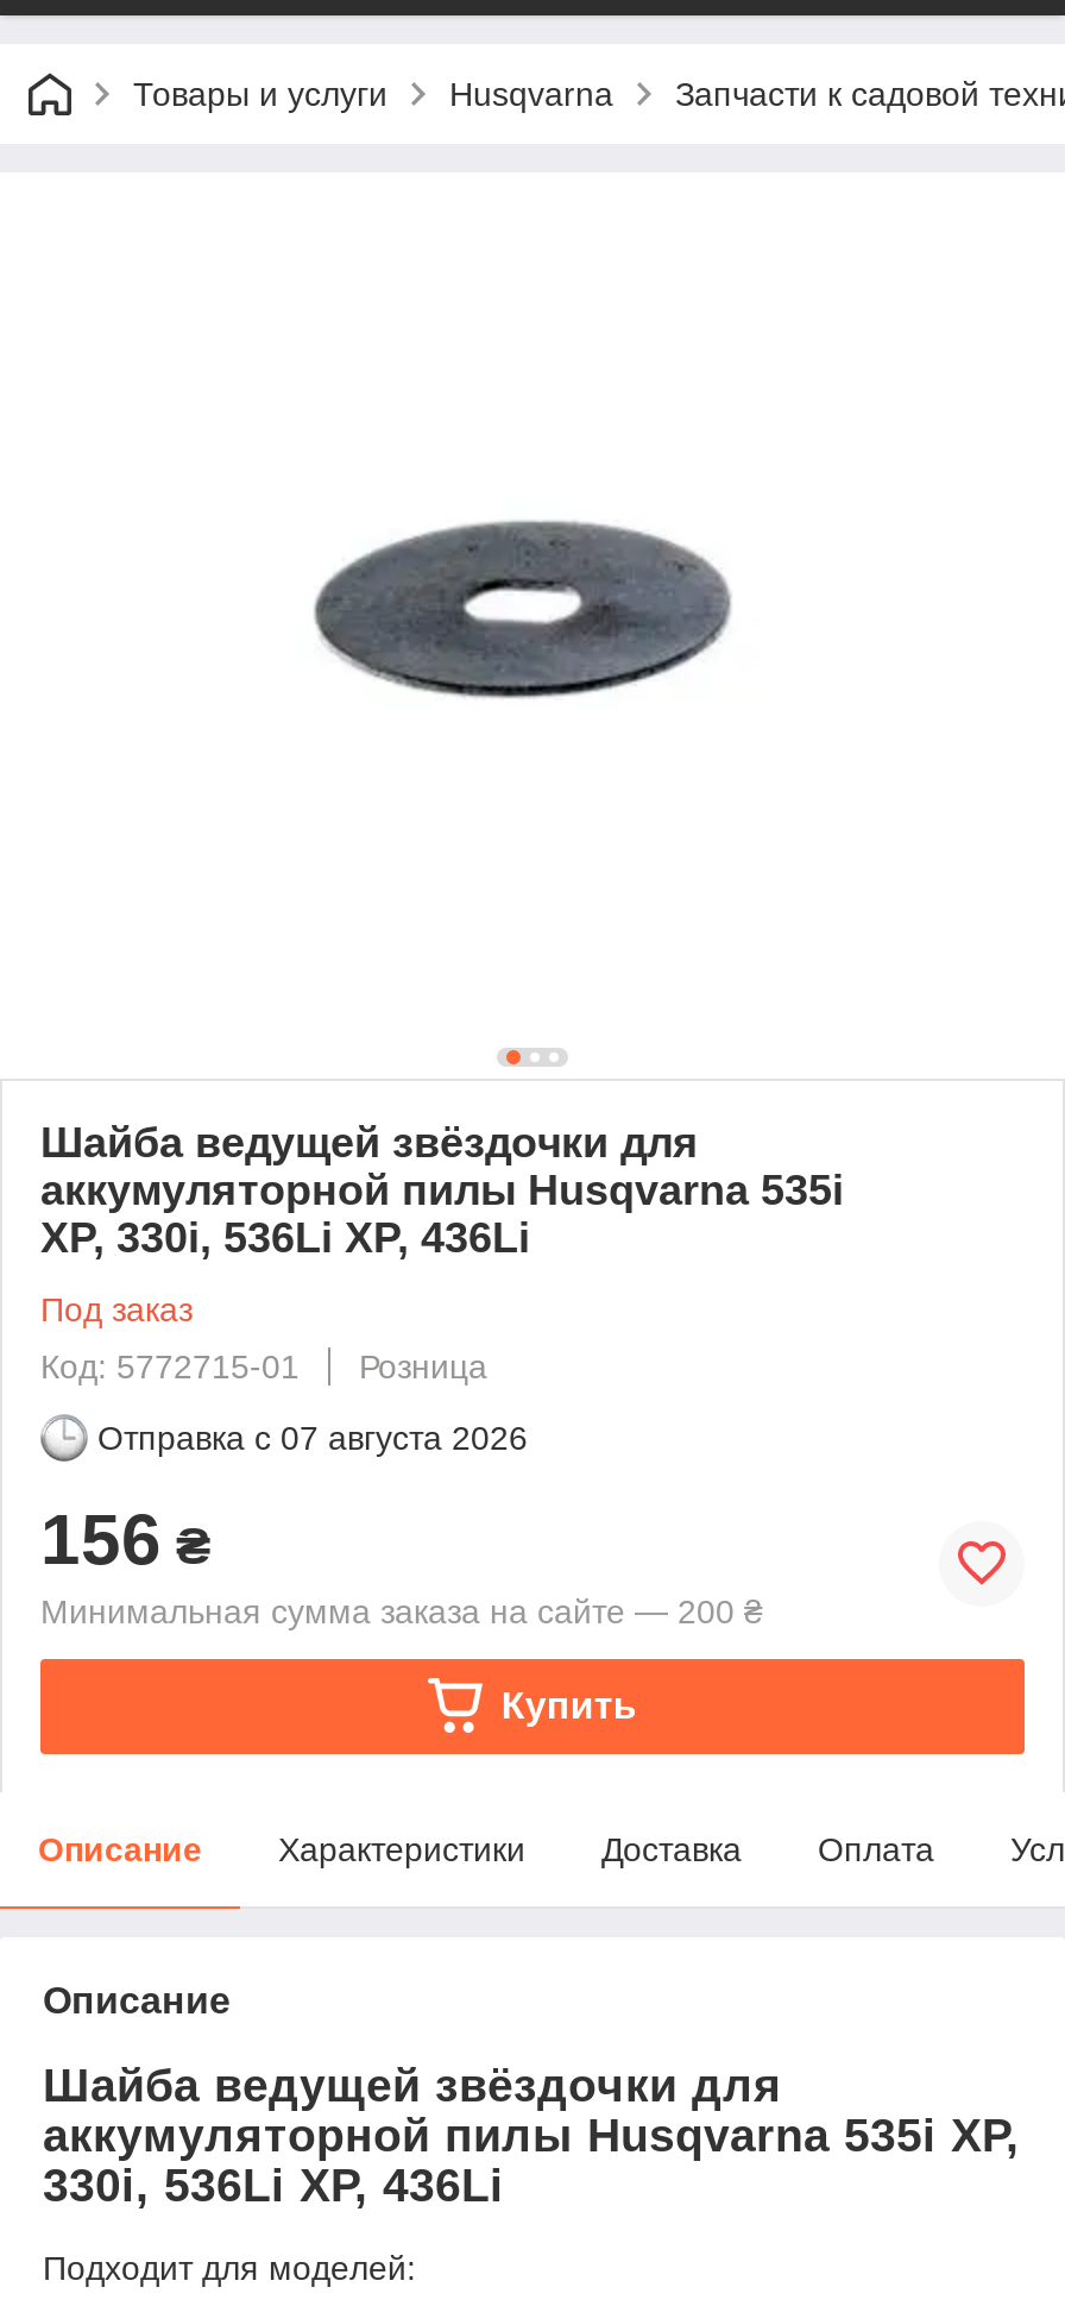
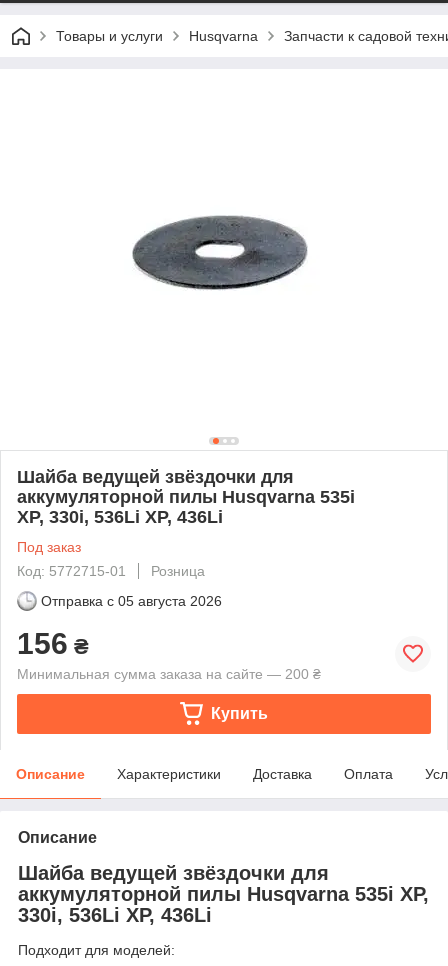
[97,1418,528,1456] Отправка с 07 августа 2026 -> [41,593,222,609] Отправка с 05 августа 2026

